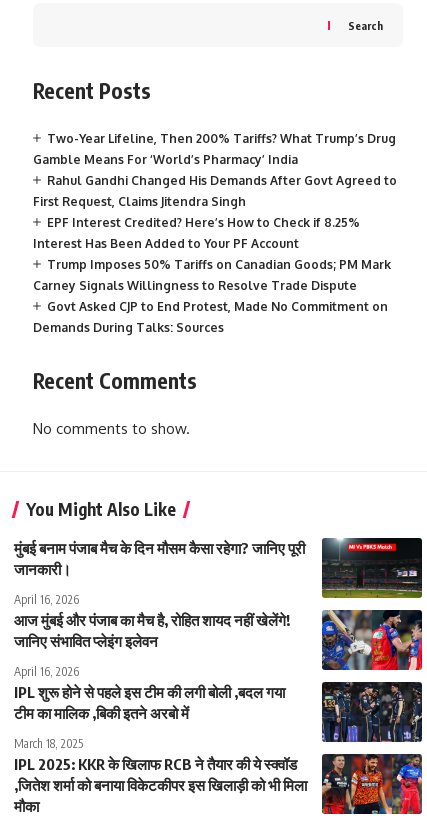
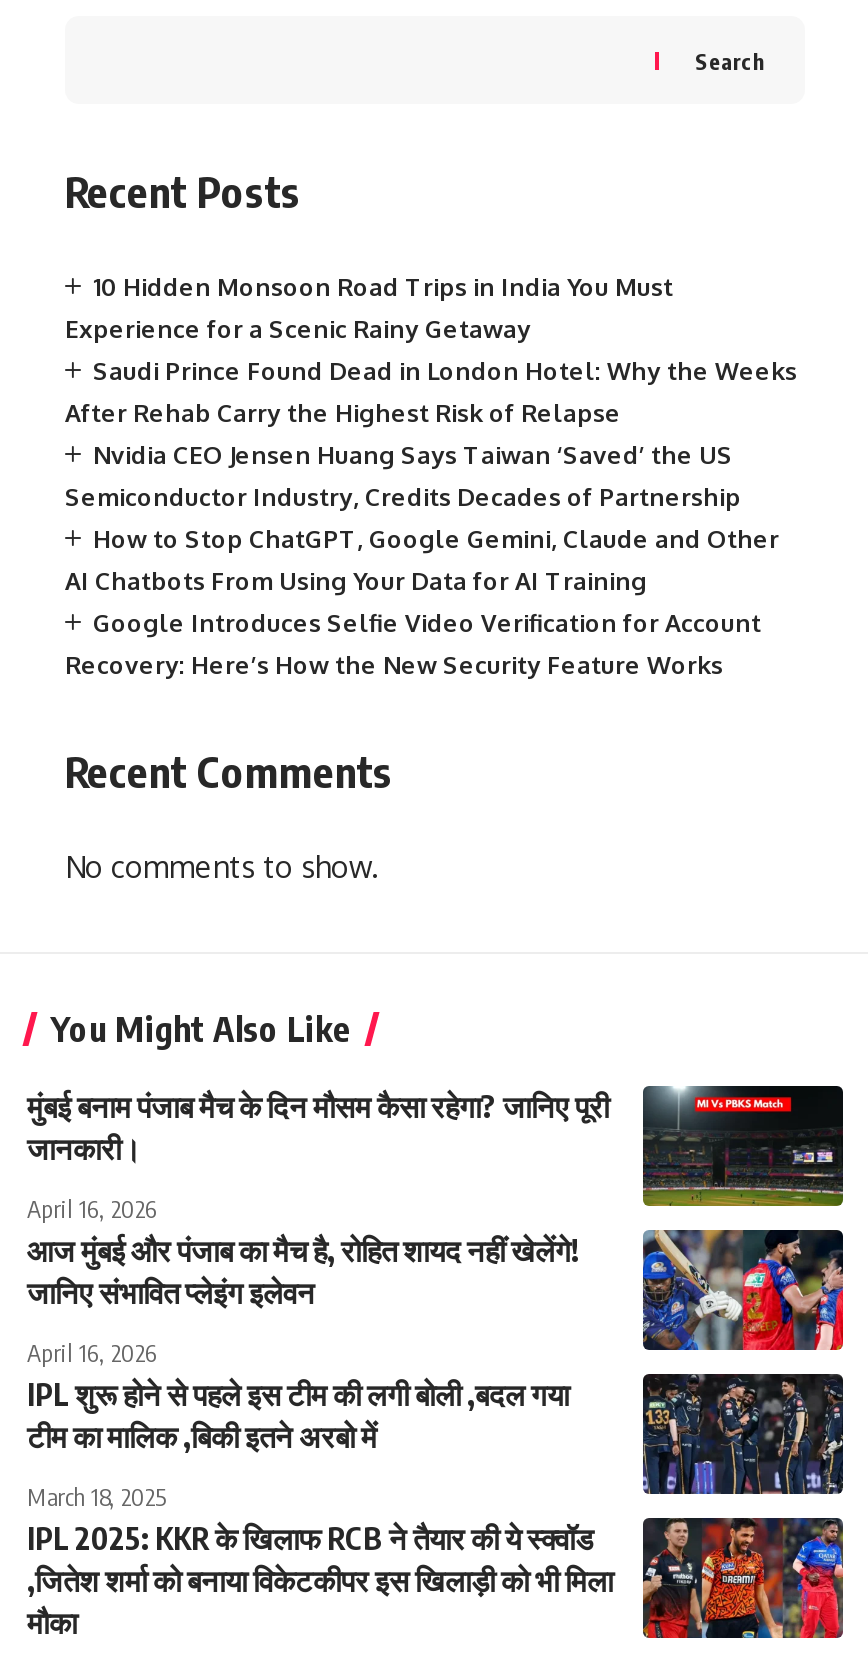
[33,131,397,335] Two-Year Lifeline, Then 200% Tariffs? What Trump’s Drug | Gamble Means For ‘World’s Pharmacy’ India | Rahul Gandhi Changed His Demands After Govt Agreed to | First Request, Claims Jitendra Singh | EPF Interest Credited? Here’s How to Check if 8.25% | Interest Has Been Added to Your PF Account | Trump Imposes 50% Tariffs on Canadian Goods; PM Mark | Carney Signals Willingness to Resolve Trade Dispute | Govt Asked CJP to End Protest, Made No Commitment on | Demands During Talks: Sources -> [65,271,797,679] 10 Hidden Monsoon Road Trips in India You Must | Experience for a Scenic Rainy Getaway | Saudi Prince Found Dead in London Hotel: Why the Weeks | After Rehab Carry the Highest Risk of Relapse | Nvidia CEO Jensen Huang Says Taiwan ‘Saved’ the US | Semiconductor Industry, Credits Decades of Partnership | How to Stop ChatGPT, Google Gemini, Claude and Other | AI Chatbots From Using Your Data for AI Training | Google Introduces Selfie Video Verification for Account | Recovery: Here’s How the New Security Feature Works

